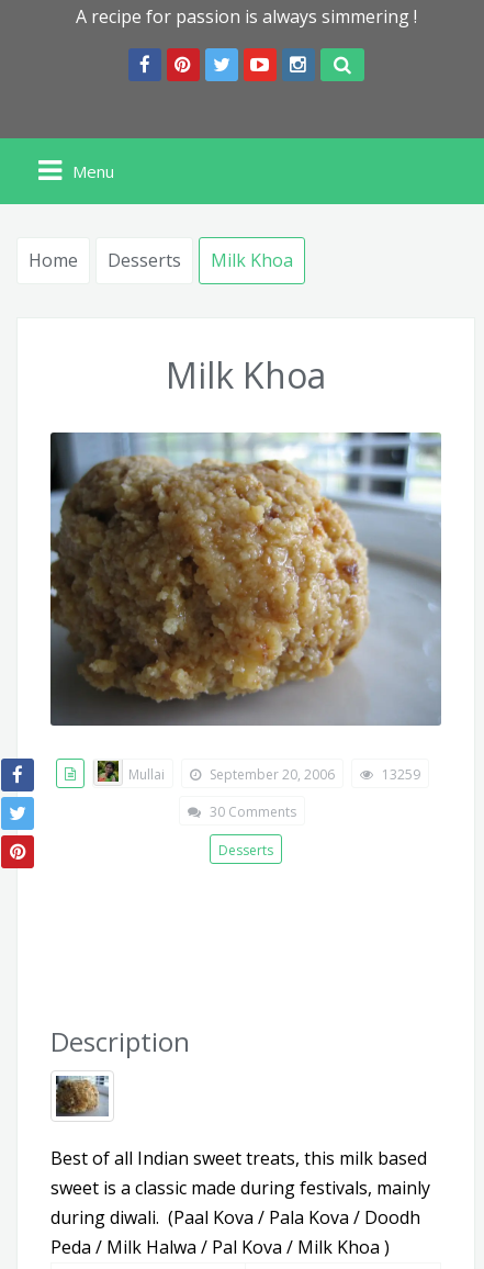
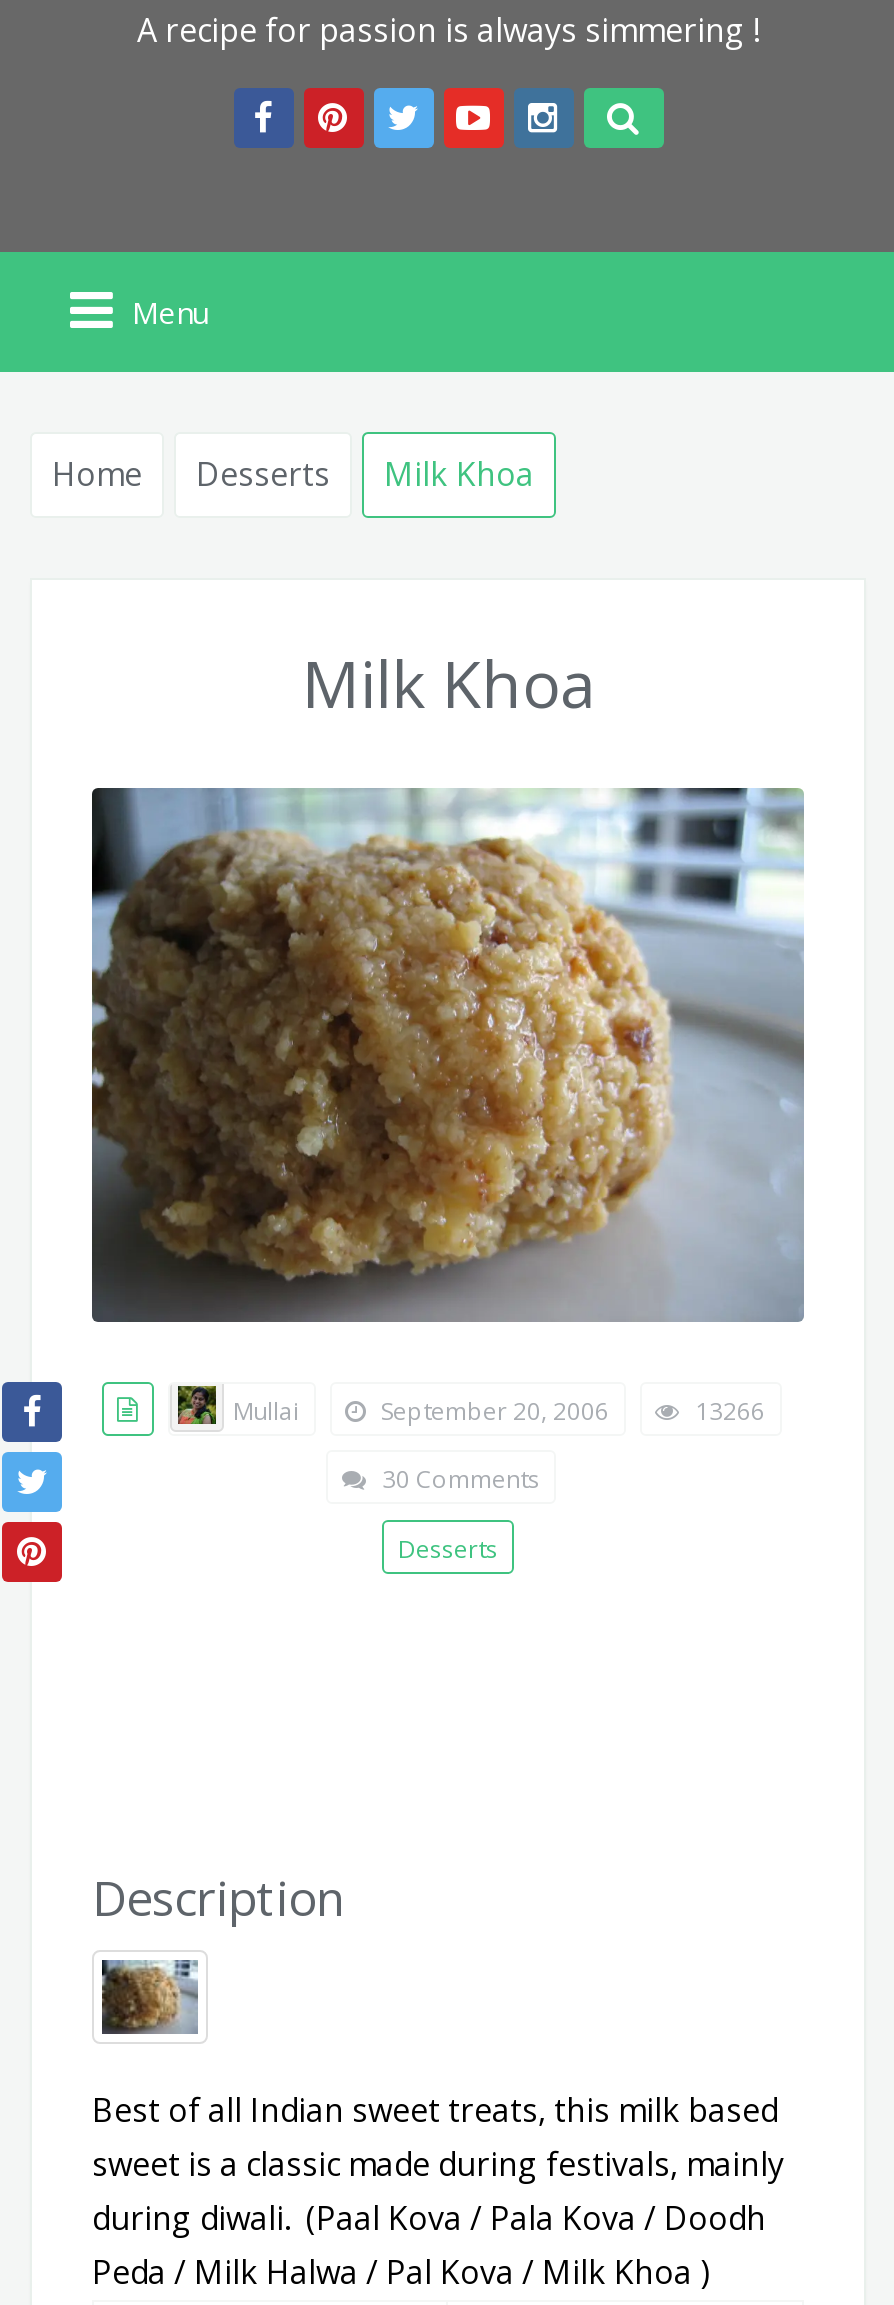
[378,765,420,784] 13259 -> [689,1394,765,1428] 13266

